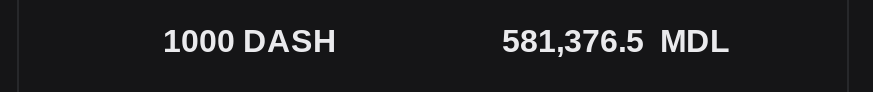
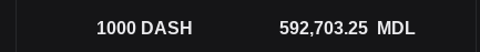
[502,24,730,58] 581,376.5 MDL -> [279,19,416,38] 592,703.25 MDL

